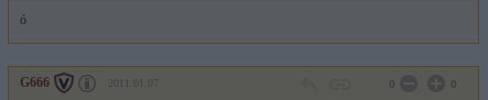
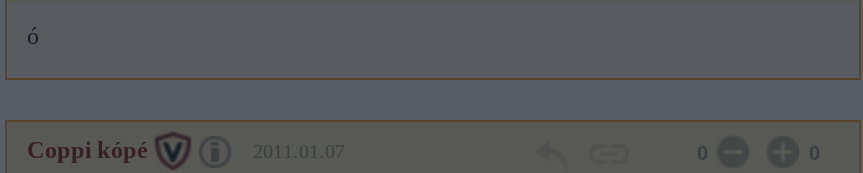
[20,75,50,90] G666 -> [27,136,147,164] Coppi kópé

